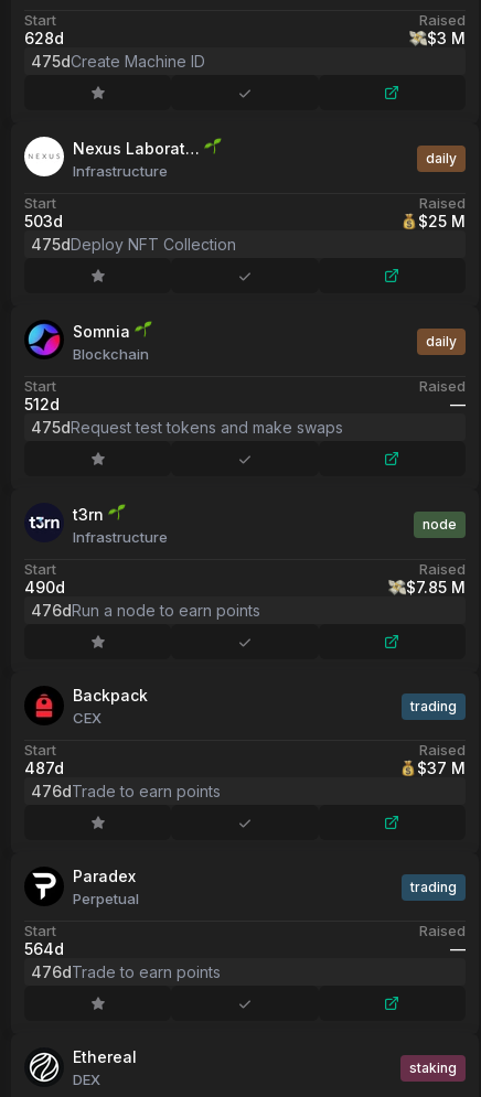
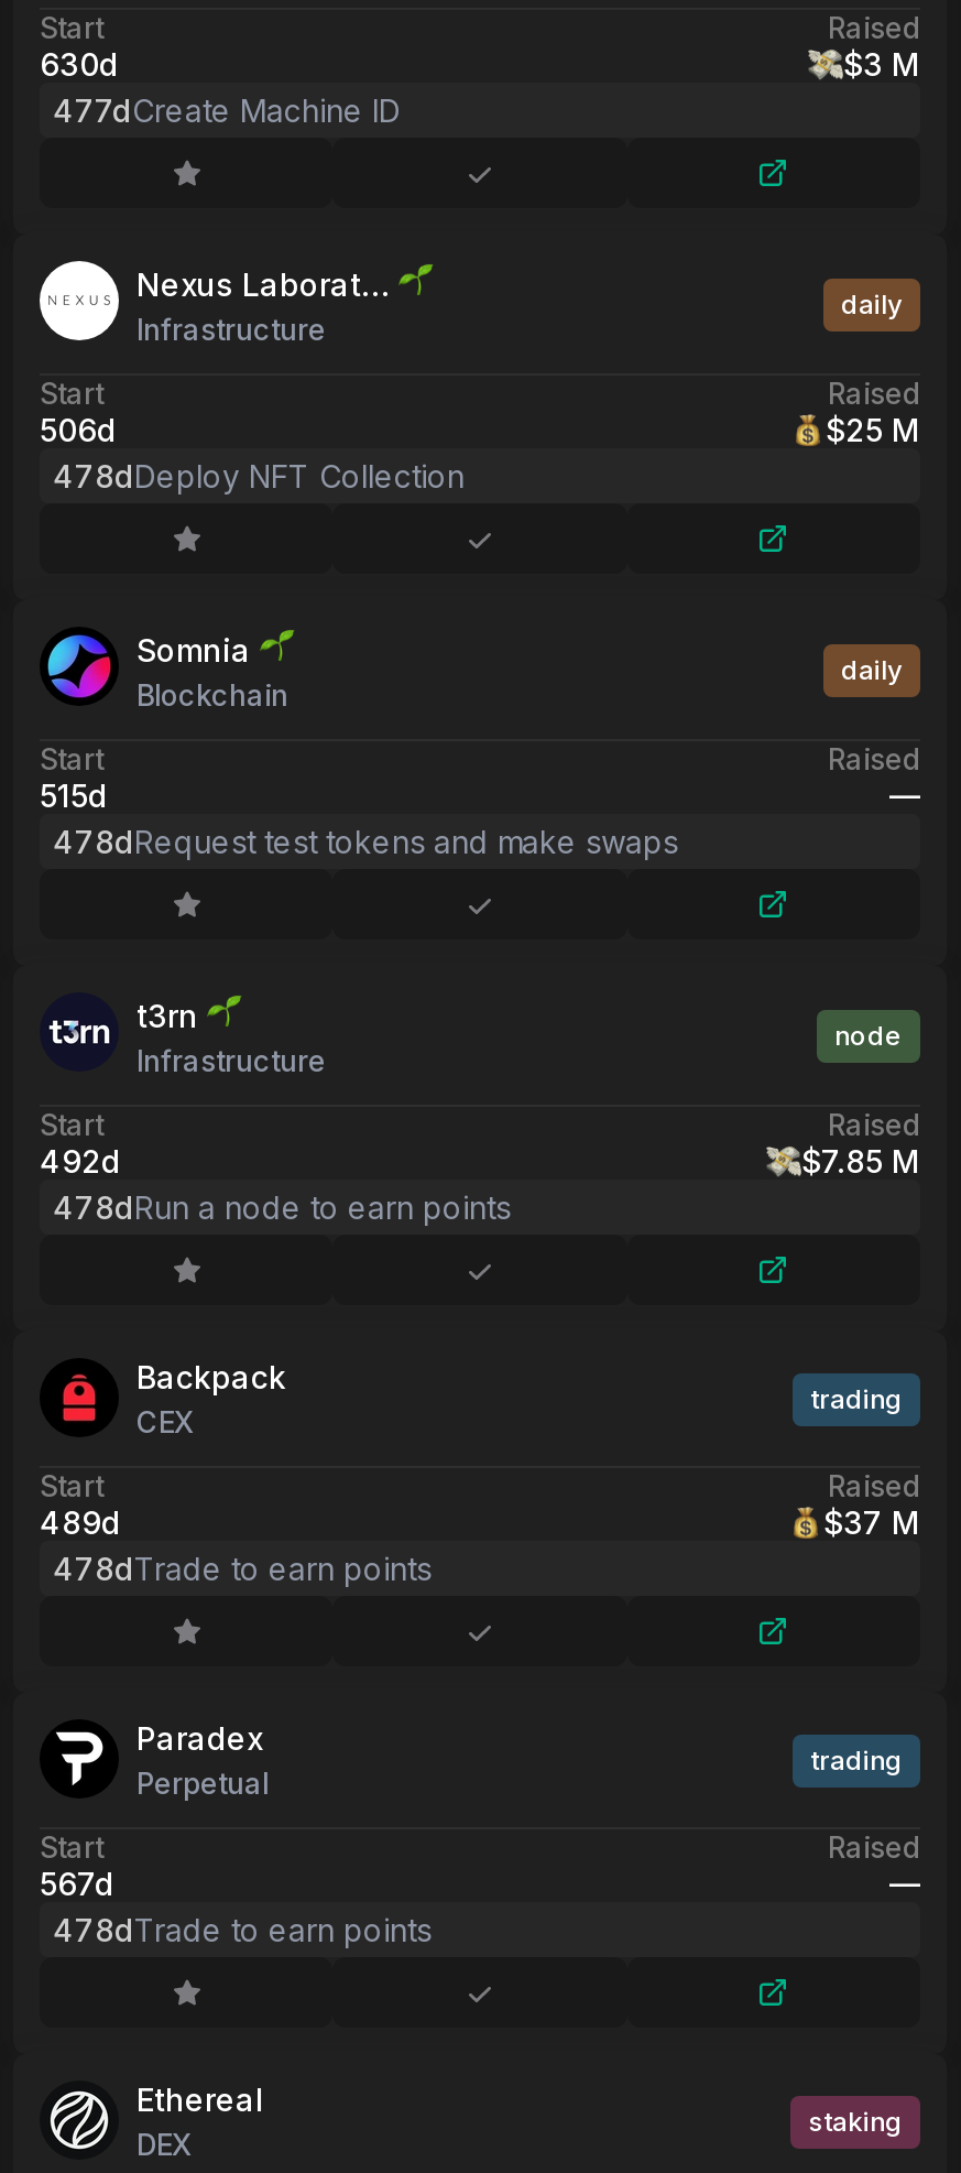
[24,29,64,47] 628d -> [40,45,119,83] 630d
[31,52,205,71] 475dCreate Machine ID -> [53,91,401,129] 477dCreate Machine ID
[24,212,63,230] 503d -> [40,411,117,448] 506d
[31,235,236,254] 475dDeploy NFT Collection -> [53,457,465,495] 478dDeploy NFT Collection
[24,395,60,413] 512d -> [40,776,108,814] 515d
[31,418,343,437] 475dRequest test tokens and make swaps -> [53,823,678,860] 478dRequest test tokens and make swaps
[24,578,65,596] 490d -> [40,1142,121,1180] 492d
[31,601,260,620] 476dRun a node to earn points -> [53,1188,511,1226] 478dRun a node to earn points
[24,759,64,777] 487d -> [40,1503,121,1541] 489d
[31,782,221,800] 476dTrade to earn points -> [53,1550,432,1587] 478dTrade to earn points
[24,939,64,958] 564d -> [40,1865,114,1902] 567d
[31,962,221,981] 476dTrade to earn points -> [53,1911,432,1948] 478dTrade to earn points

